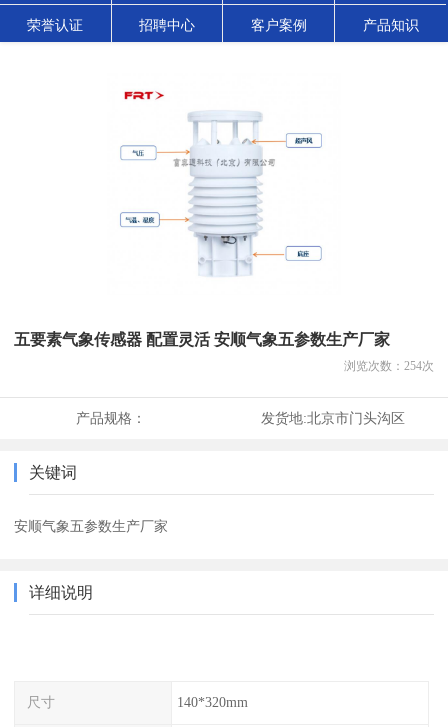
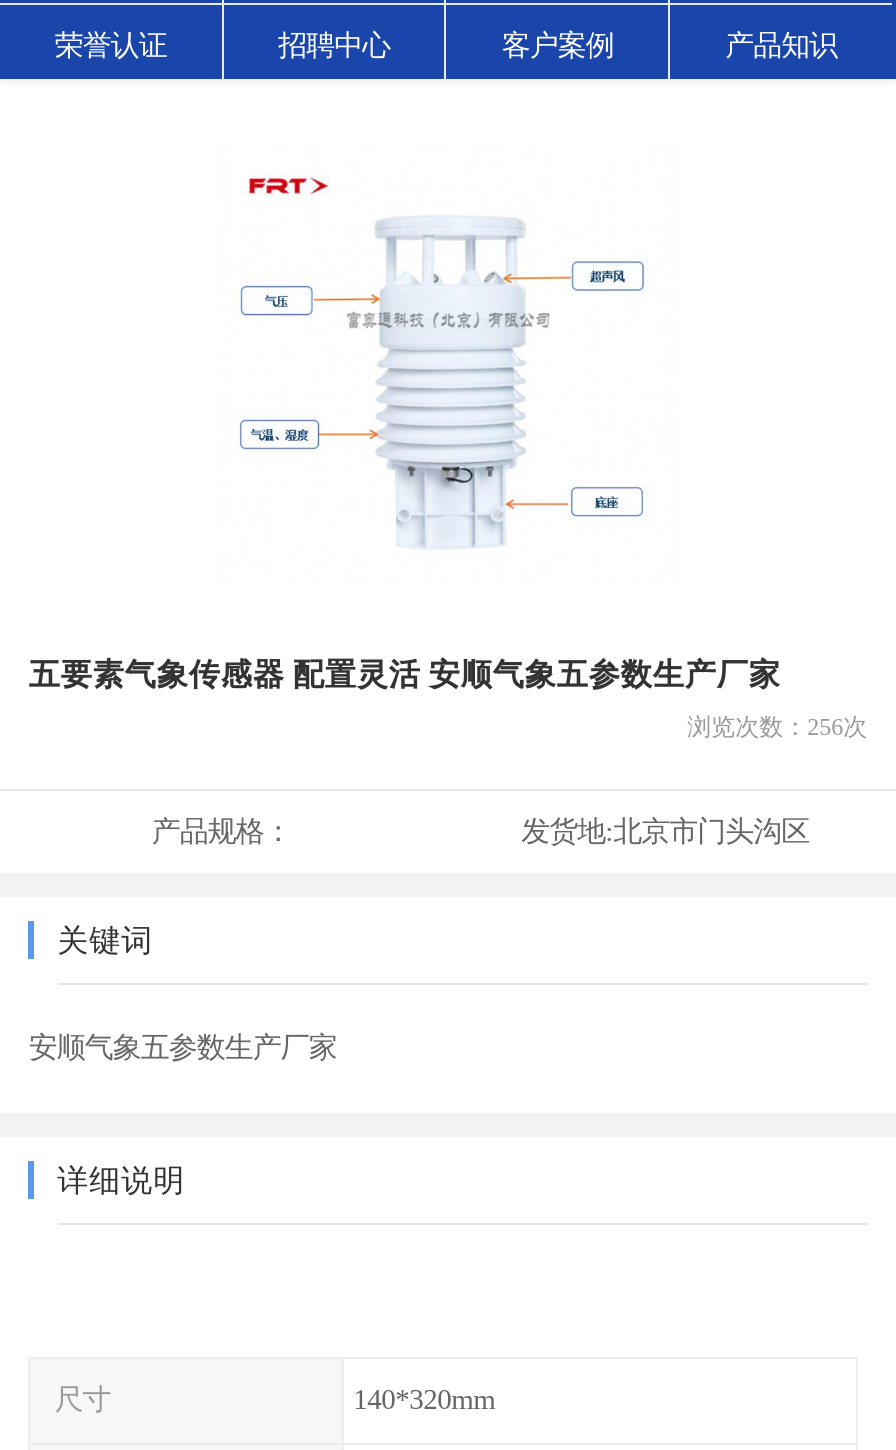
[344,359,434,373] 浏览次数：254次 -> [687,713,867,741] 浏览次数：256次

